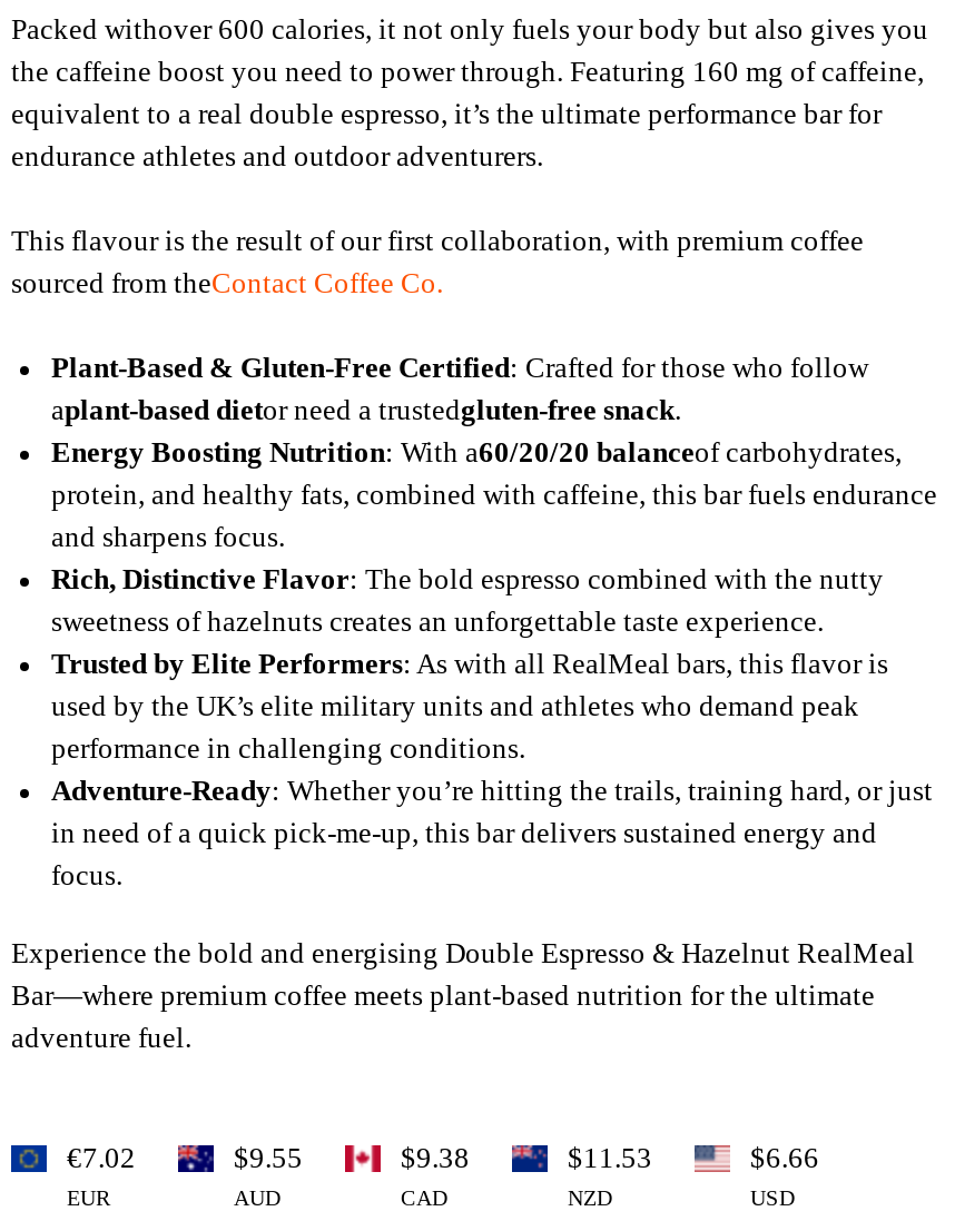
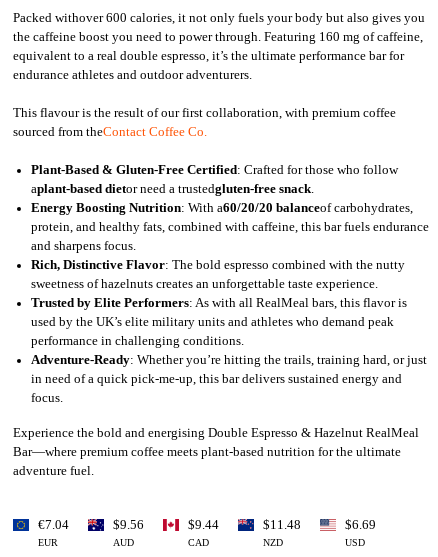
[67,1143,136,1174] €7.02 -> [38,518,69,532] €7.04
[234,1143,303,1174] $9.55 -> [113,518,144,532] $9.56
[401,1143,470,1174] $9.38 -> [188,518,219,532] $9.44
[568,1143,652,1174] $11.53 -> [263,518,301,532] $11.48
[750,1143,819,1174] $6.66 -> [345,518,376,532] $6.69

